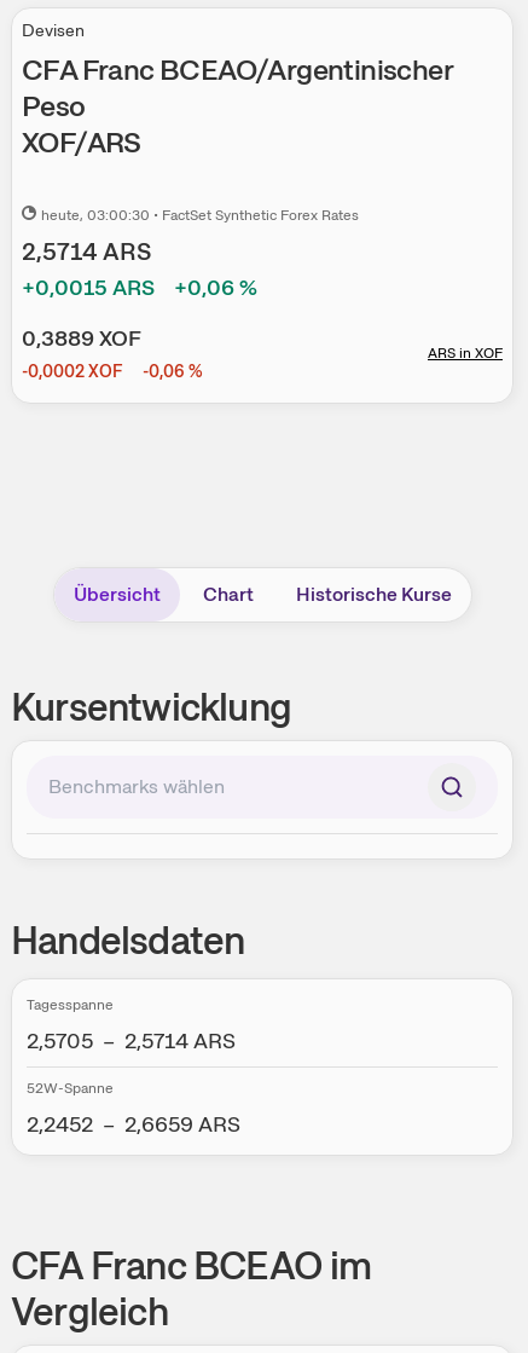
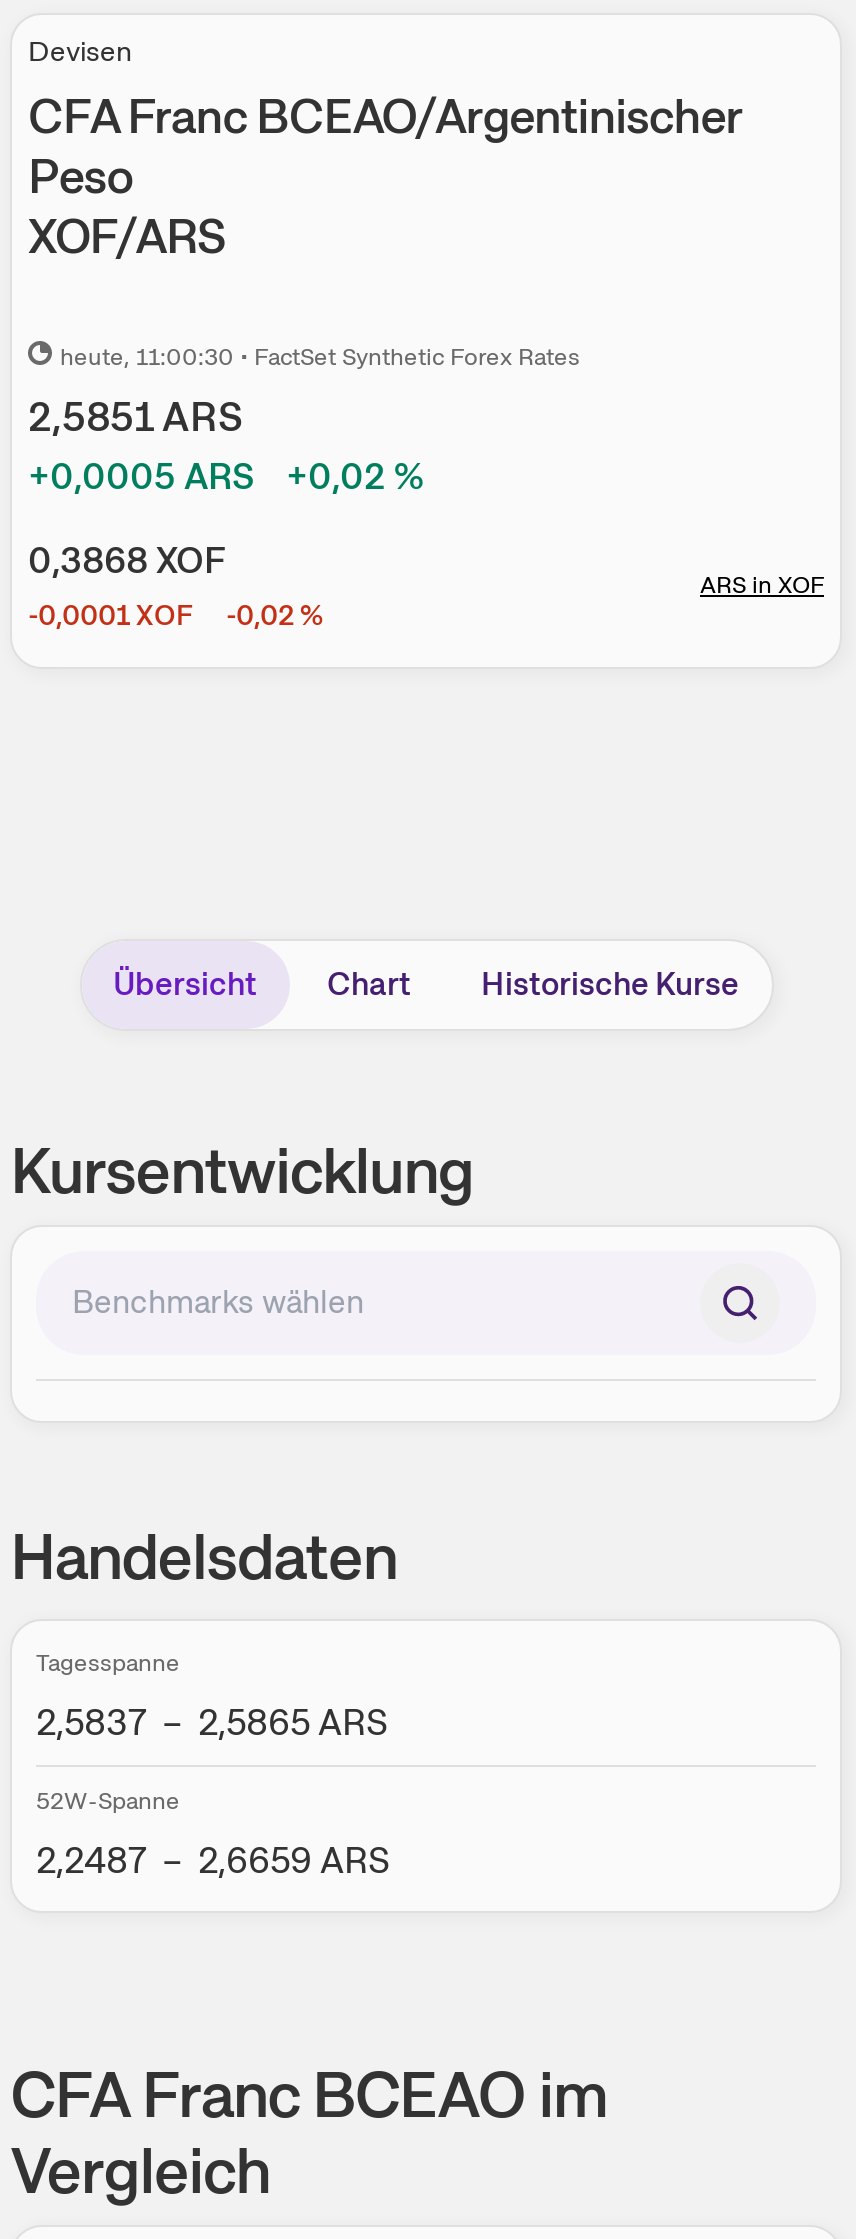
[41,206,359,225] heute, 03:00:30 • FactSet Synthetic Forex Rates -> [60,341,580,373] heute, 11:00:30 • FactSet Synthetic Forex Rates
[22,236,151,267] 2,5714 ARS -> [28,391,242,443] 2,5851 ARS
[22,274,155,301] +0,0015 ARS -> [28,453,254,499] +0,0005 ARS
[174,274,257,301] +0,06 % -> [286,453,424,499] +0,02 %
[22,324,141,352] 0,3889 XOF -> [28,537,226,583] 0,3868 XOF
[22,361,123,382] -0,0002 XOF -> [28,597,194,633] -0,0001 XOF
[143,361,203,382] -0,06 % -> [226,597,324,633] -0,02 %
[27,1027,236,1055] 2,5705 – 2,5714 ARS -> [36,1699,388,1745] 2,5837 – 2,5865 ARS
[27,1110,240,1138] 2,2452 – 2,6659 ARS -> [36,1837,390,1883] 2,2487 – 2,6659 ARS

